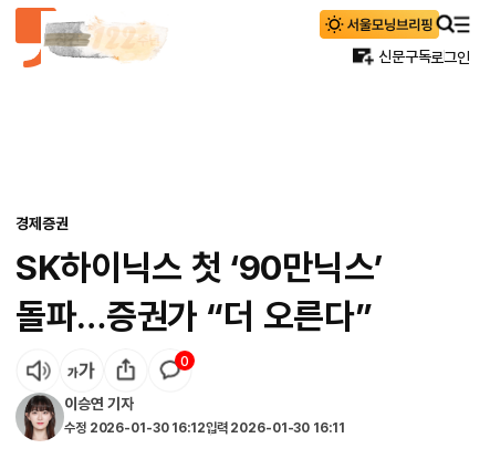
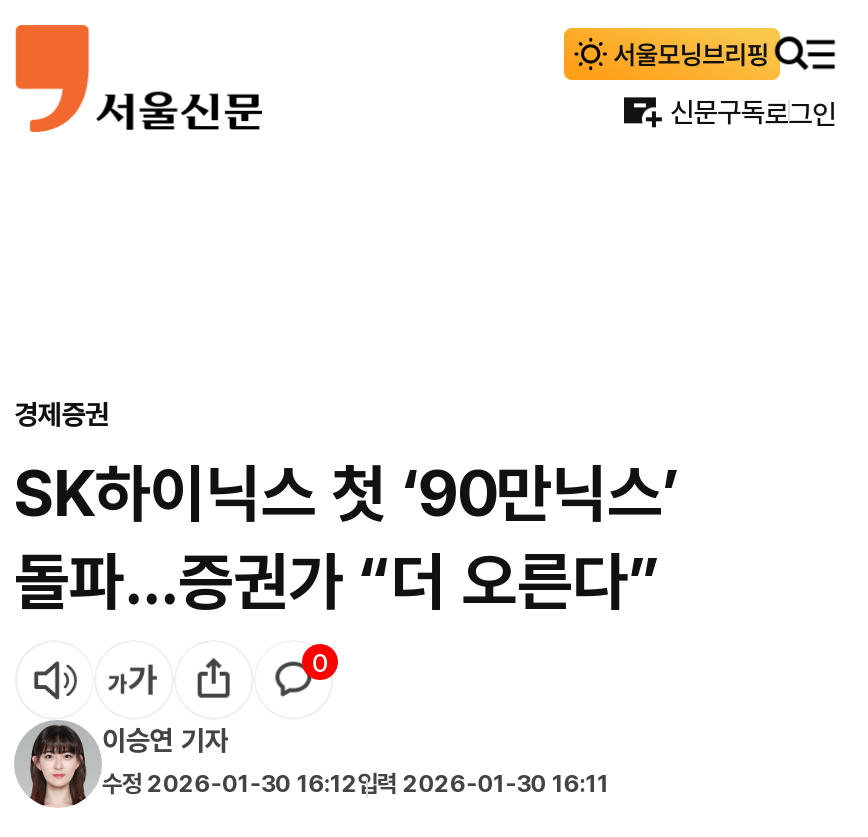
[40,11,161,66] [image] -> [20,24,274,132] [image]

